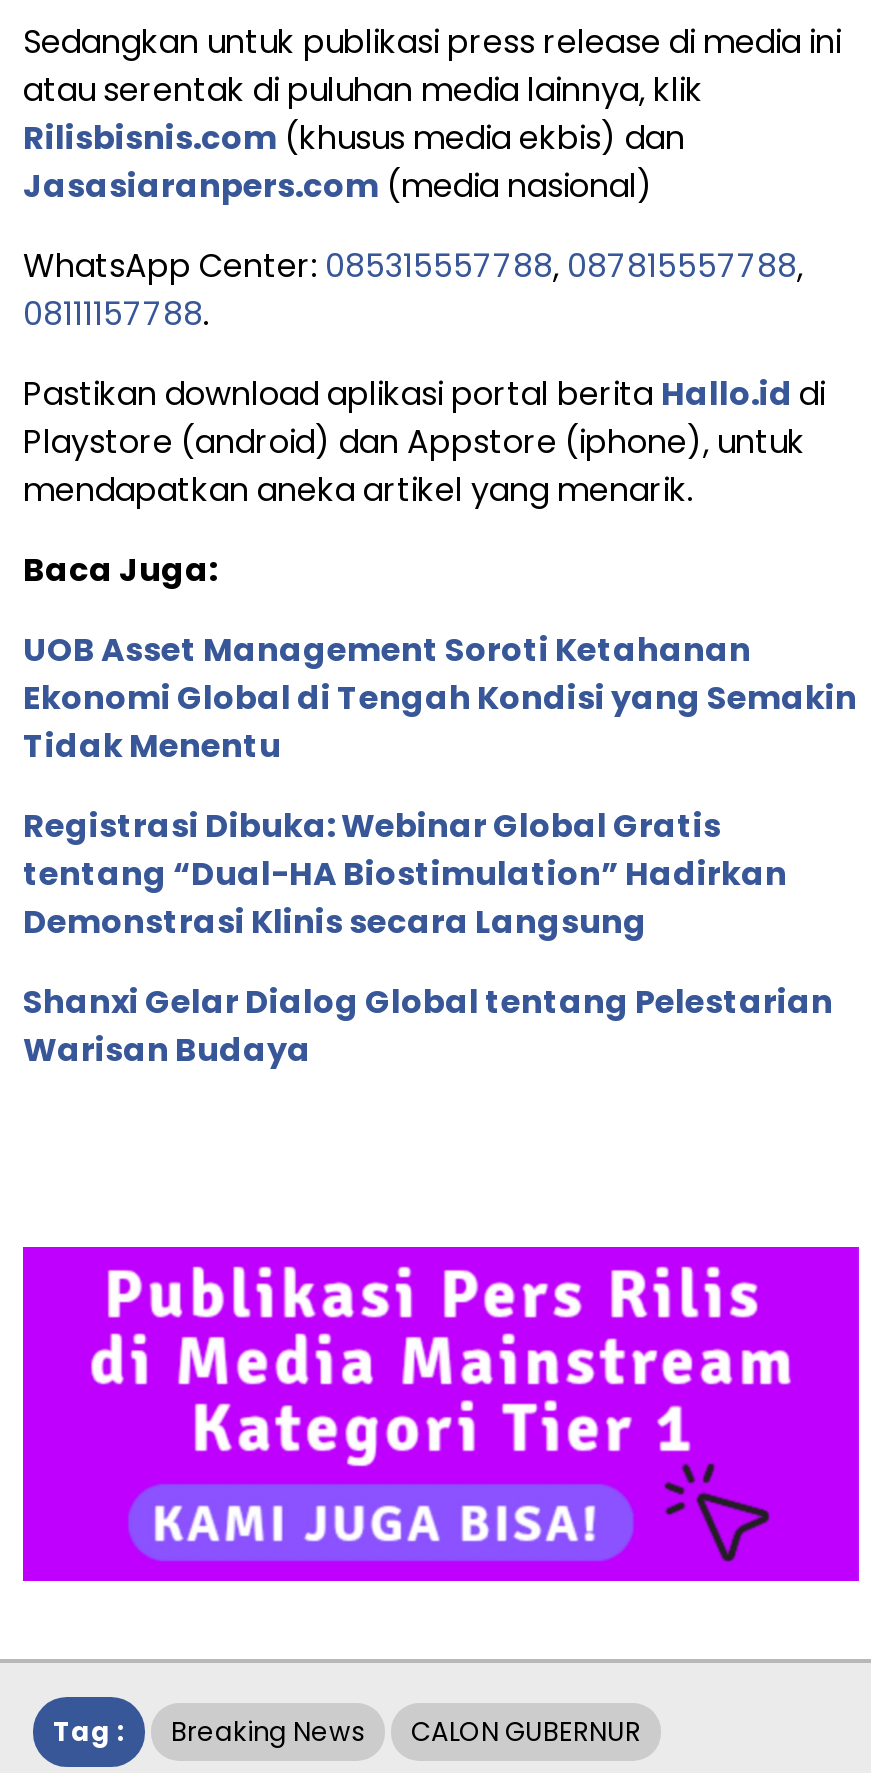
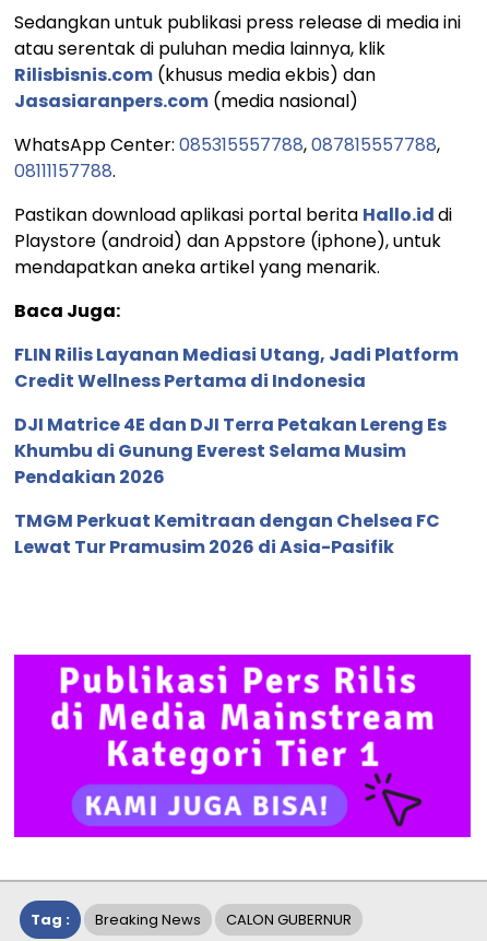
[23,627,857,769] UOB Asset Management Soroti Ketahanan | Ekonomi Global di Tengah Kondisi yang Semakin | Tidak Menentu -> [14,342,459,393] FLIN Rilis Layanan Mediasi Utang, Jadi Platform | Credit Wellness Pertama di Indonesia
[23,803,787,945] Registrasi Dibuka: Webinar Global Gratis | tentang “Dual-HA Biostimulation” Hadirkan | Demonstrasi Klinis secara Langsung -> [14,412,447,489] DJI Matrice 4E dan DJI Terra Petakan Lereng Es | Khumbu di Gunung Everest Selama Musim | Pendakian 2026
[23,979,833,1073] Shanxi Gelar Dialog Global tentang Pelestarian | Warisan Budaya -> [14,508,440,559] TMGM Perkuat Kemitraan dengan Chelsea FC | Lewat Tur Pramusim 2026 di Asia-Pasifik

